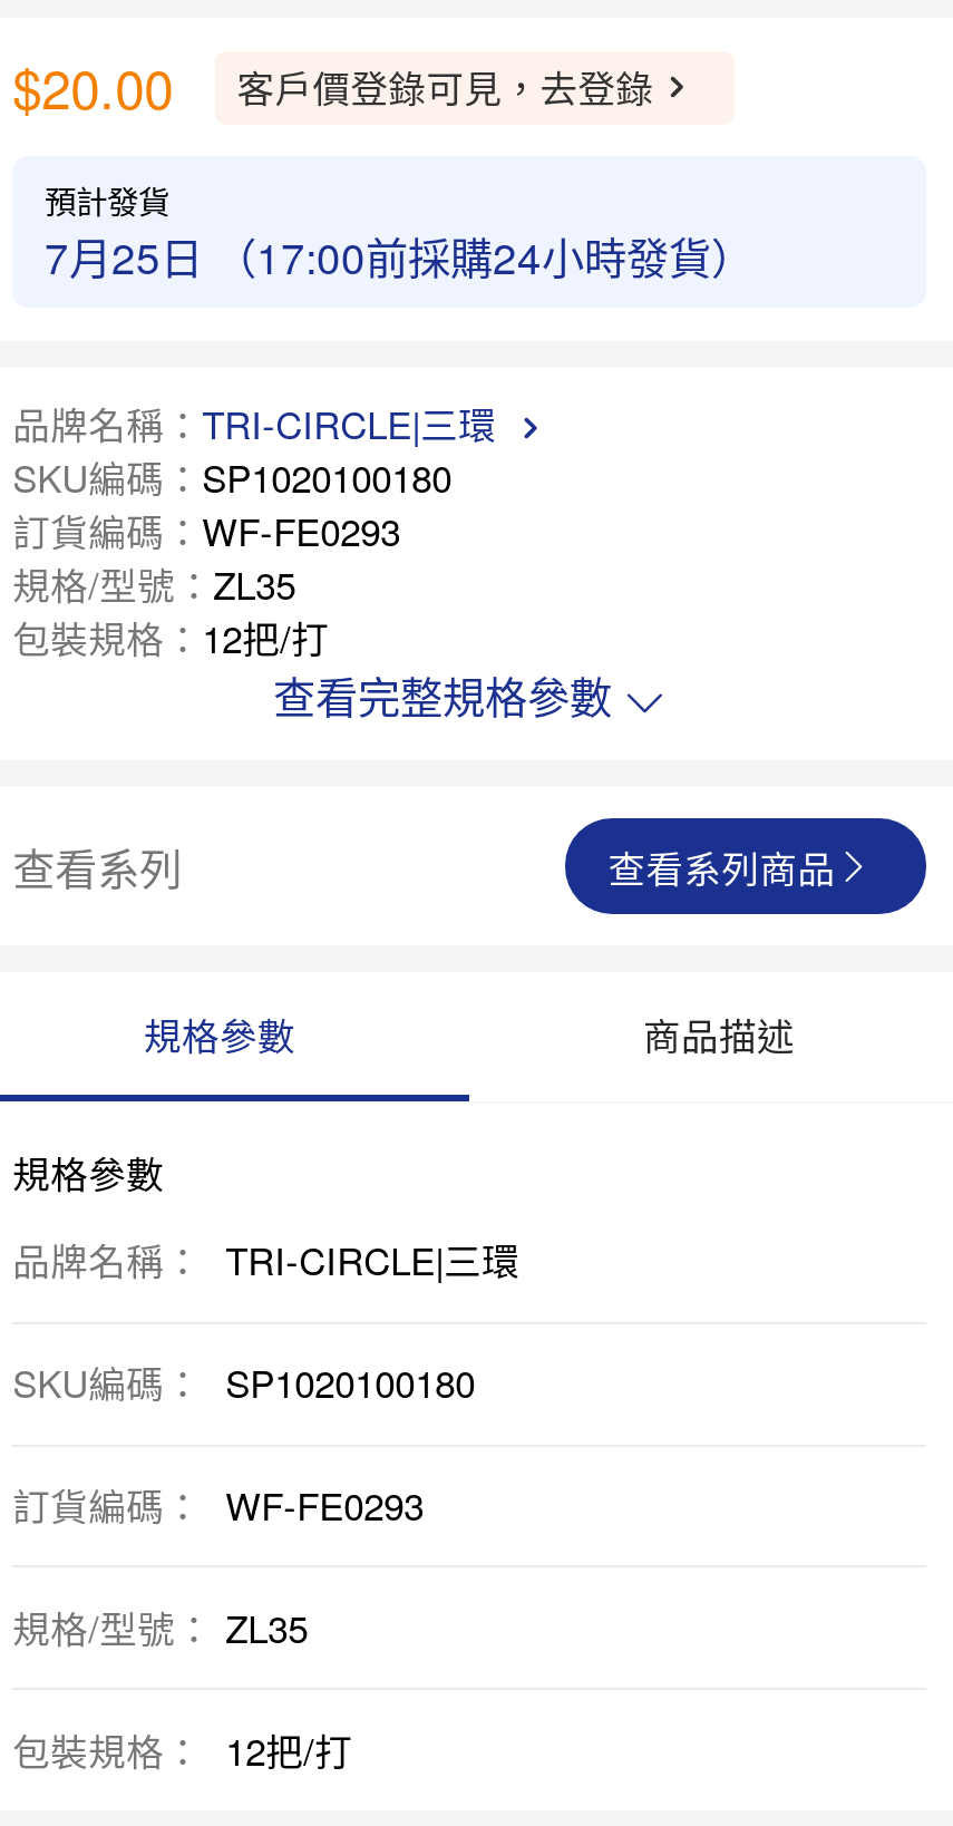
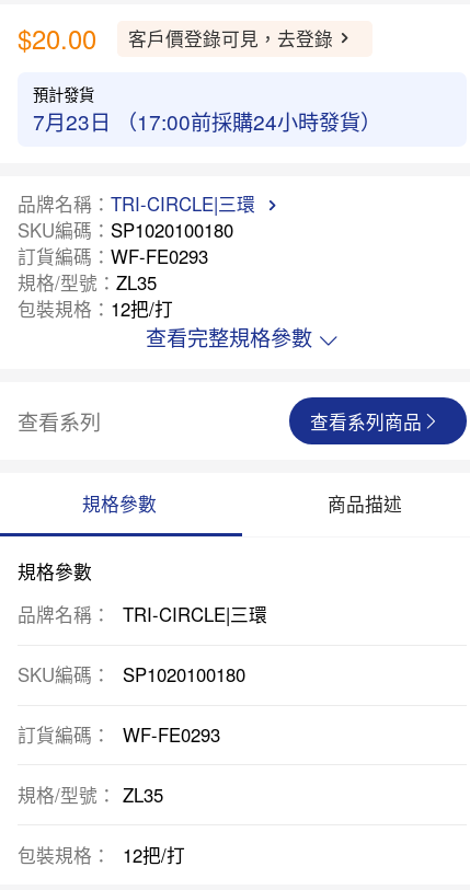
[44,225,753,285] 7月25日 （17:00前採購24小時發貨） -> [33,106,382,136] 7月23日 （17:00前採購24小時發貨）

